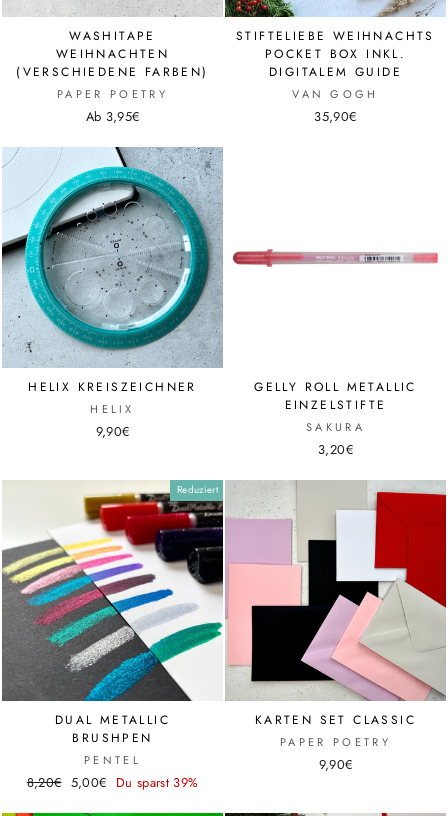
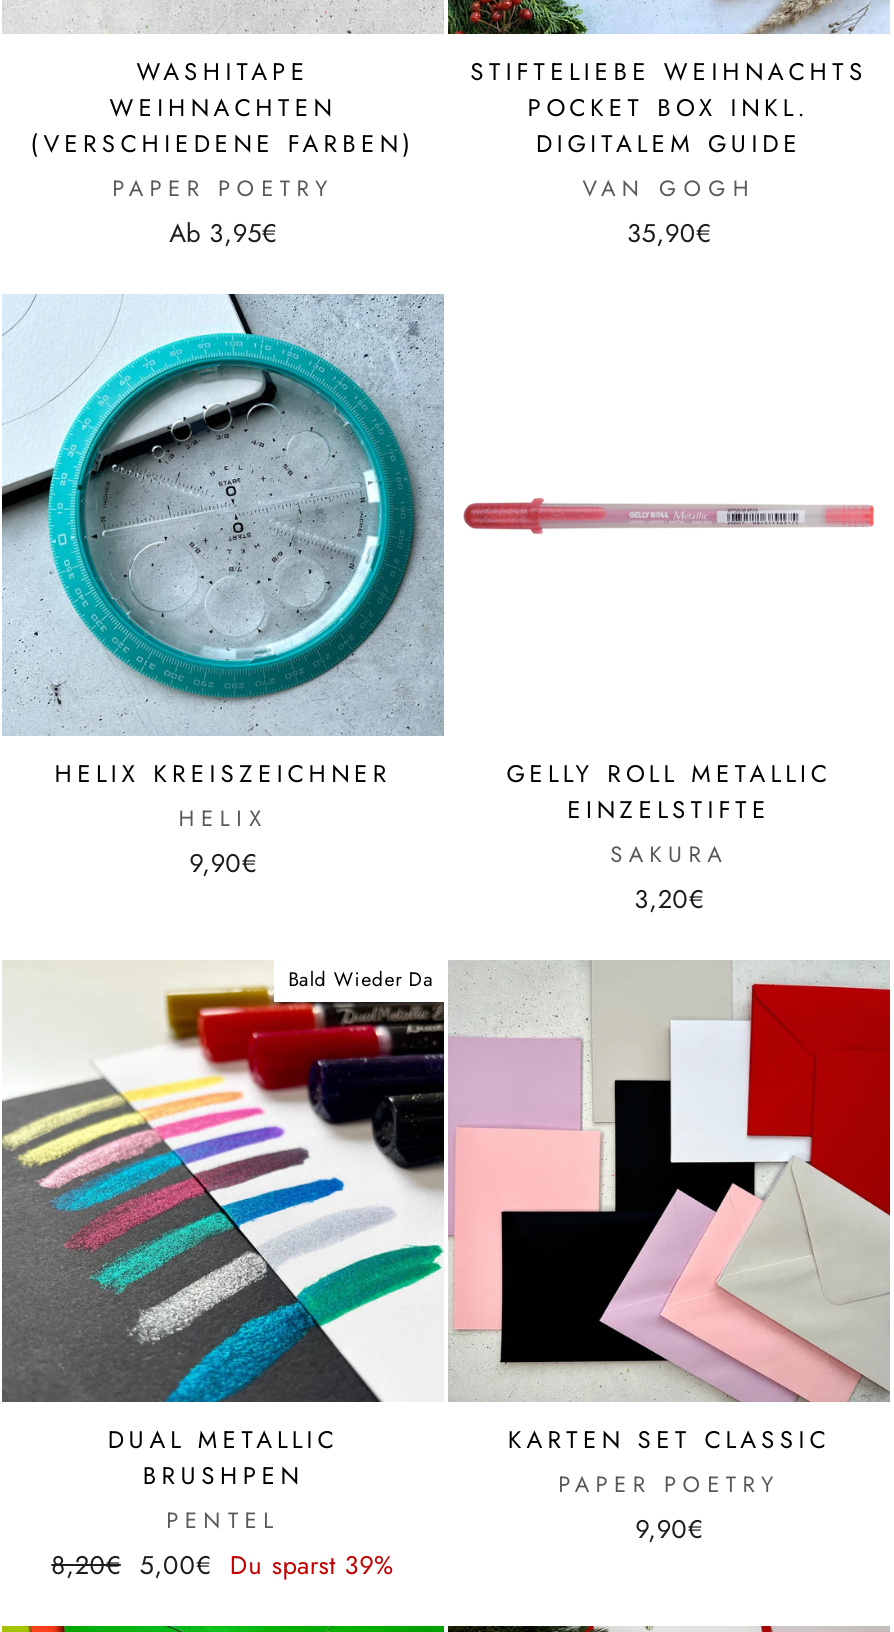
[177,483,218,497] Reduziert -> [288,967,434,995] Bald Wieder Da

